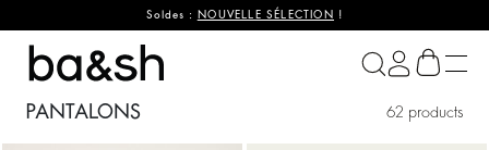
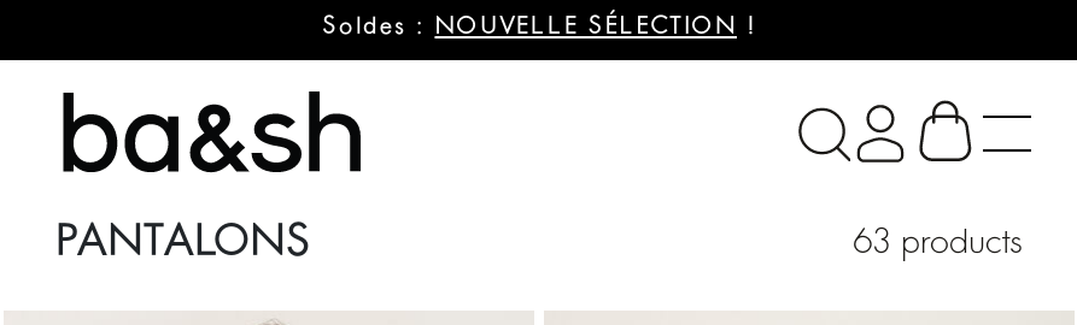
[386,104,463,119] 62 products -> [853,223,1022,256] 63 products

